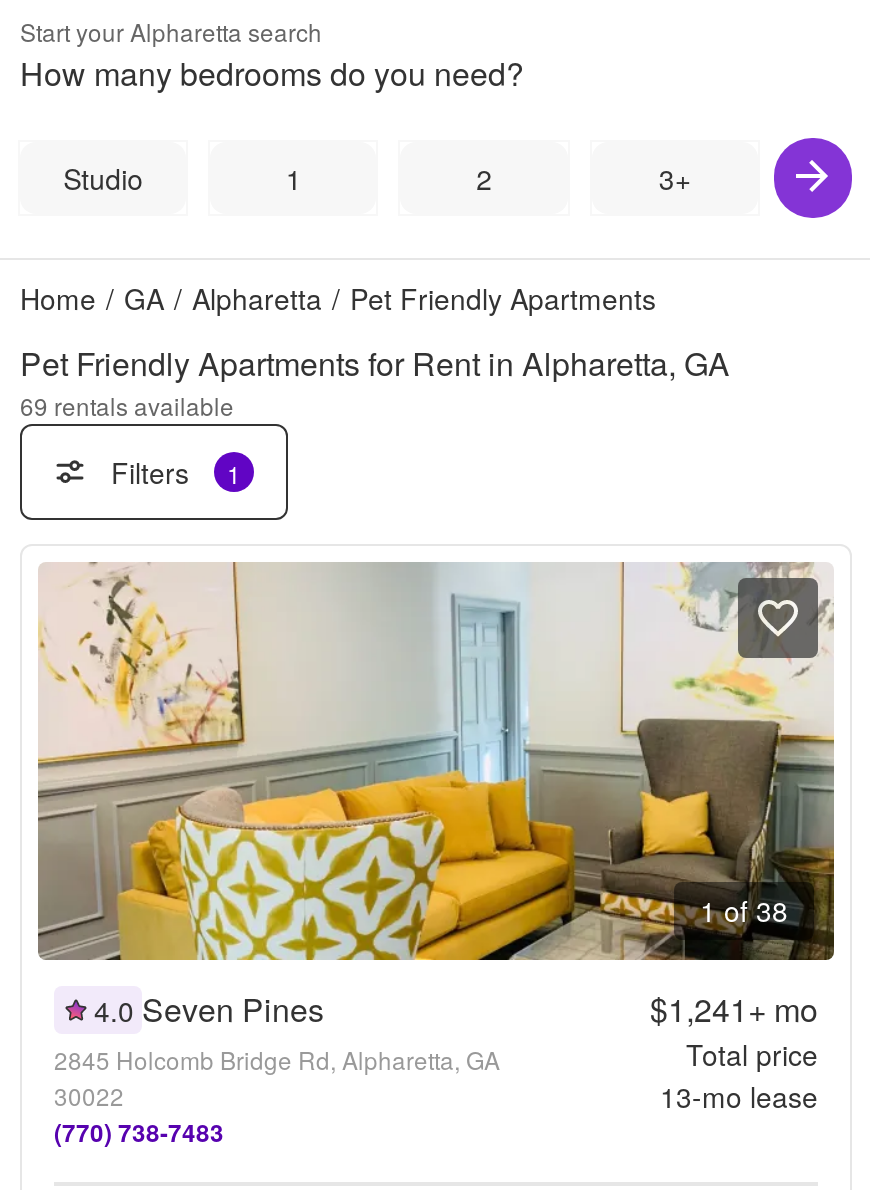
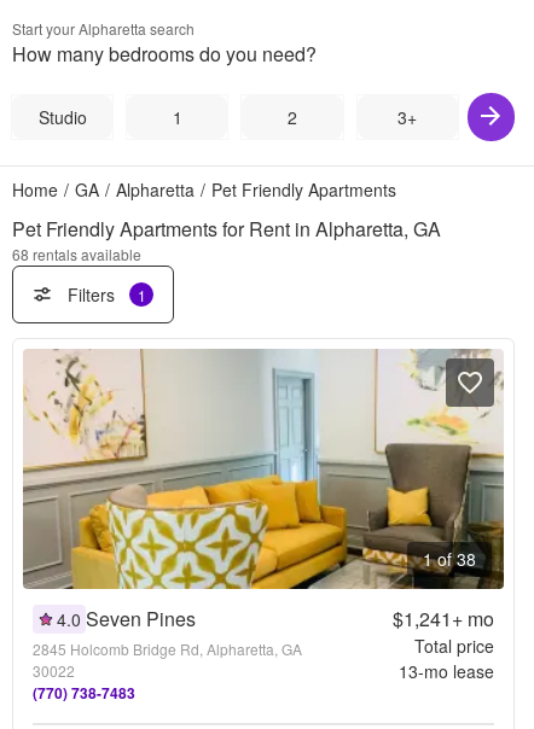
[20,388,234,422] 69 rentals available -> [12,244,141,264] 68 rentals available

